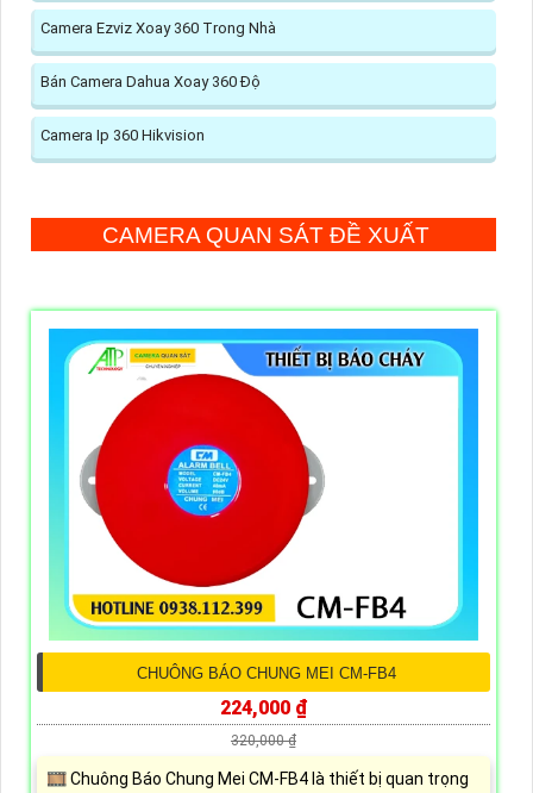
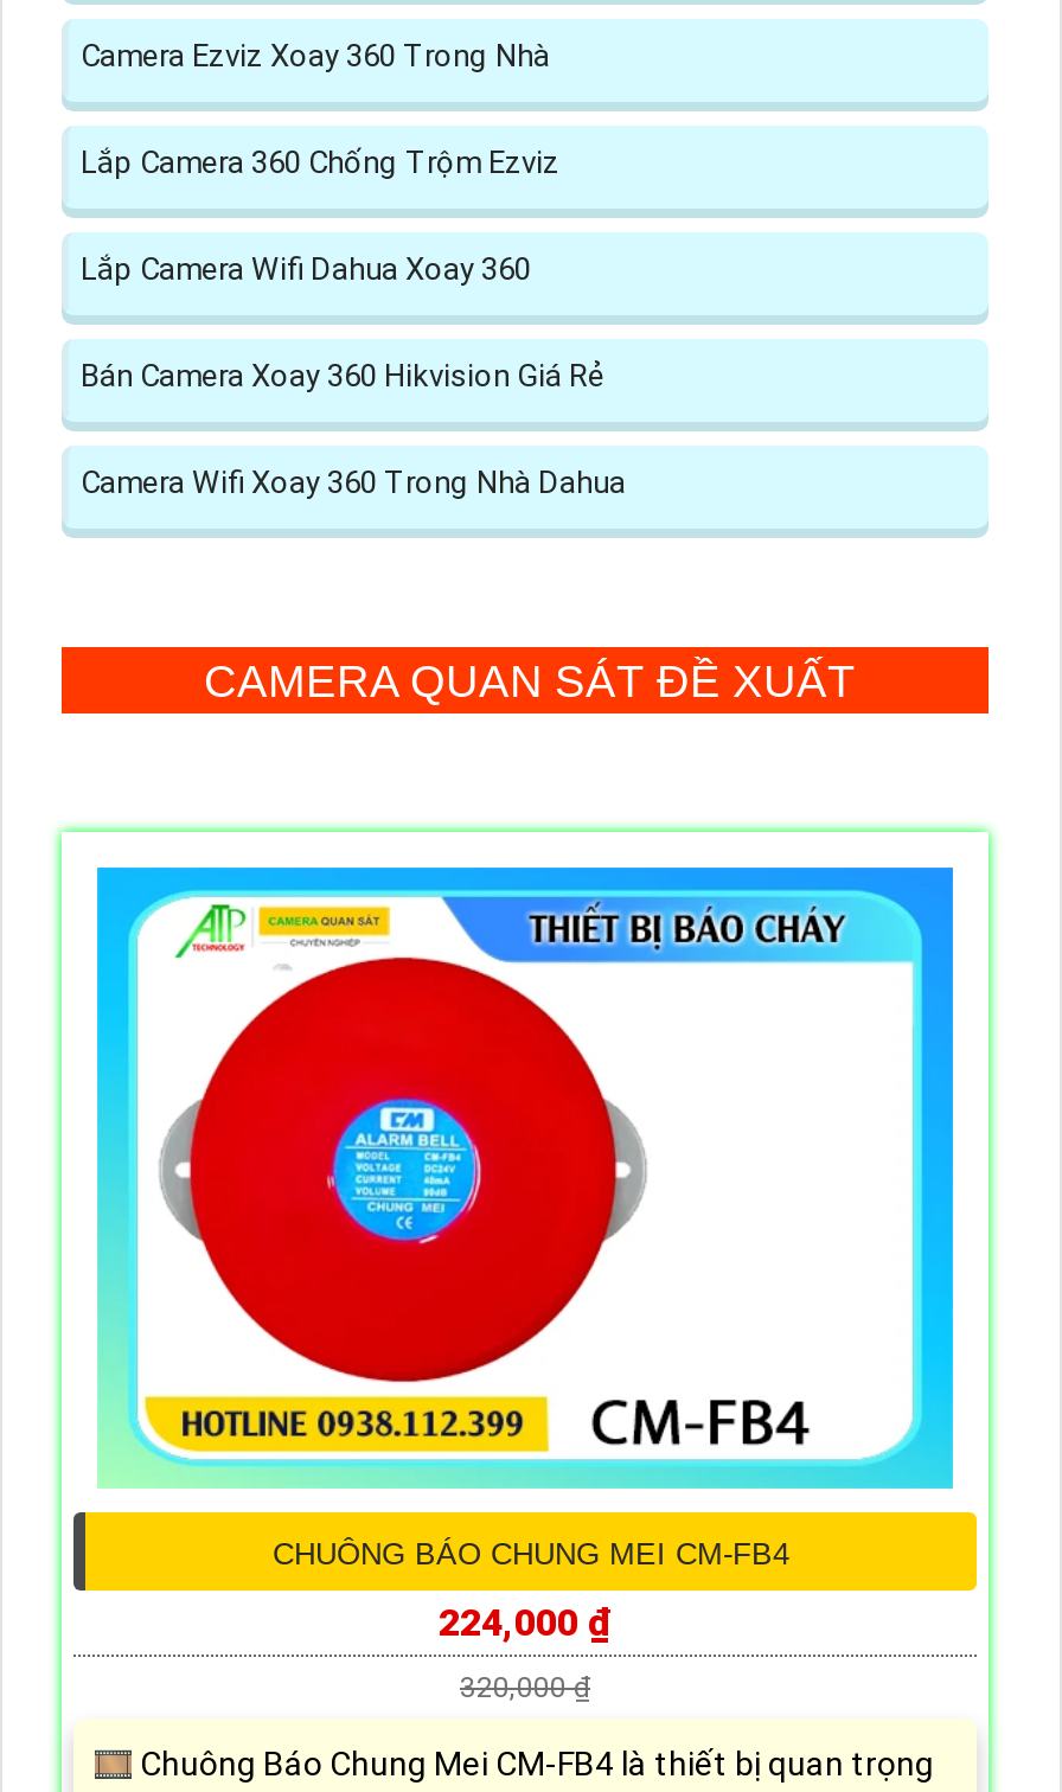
[40,72,261,144] Bán Camera Dahua Xoay 360 Độ | Camera Ip 360 Hikvision -> [81,144,626,499] Lắp Camera 360 Chống Trộm Ezviz | Lắp Camera Wifi Dahua Xoay 360 | Bán Camera Xoay 360 Hikvision Giá Rẻ | Camera Wifi Xoay 360 Trong Nhà Dahua

